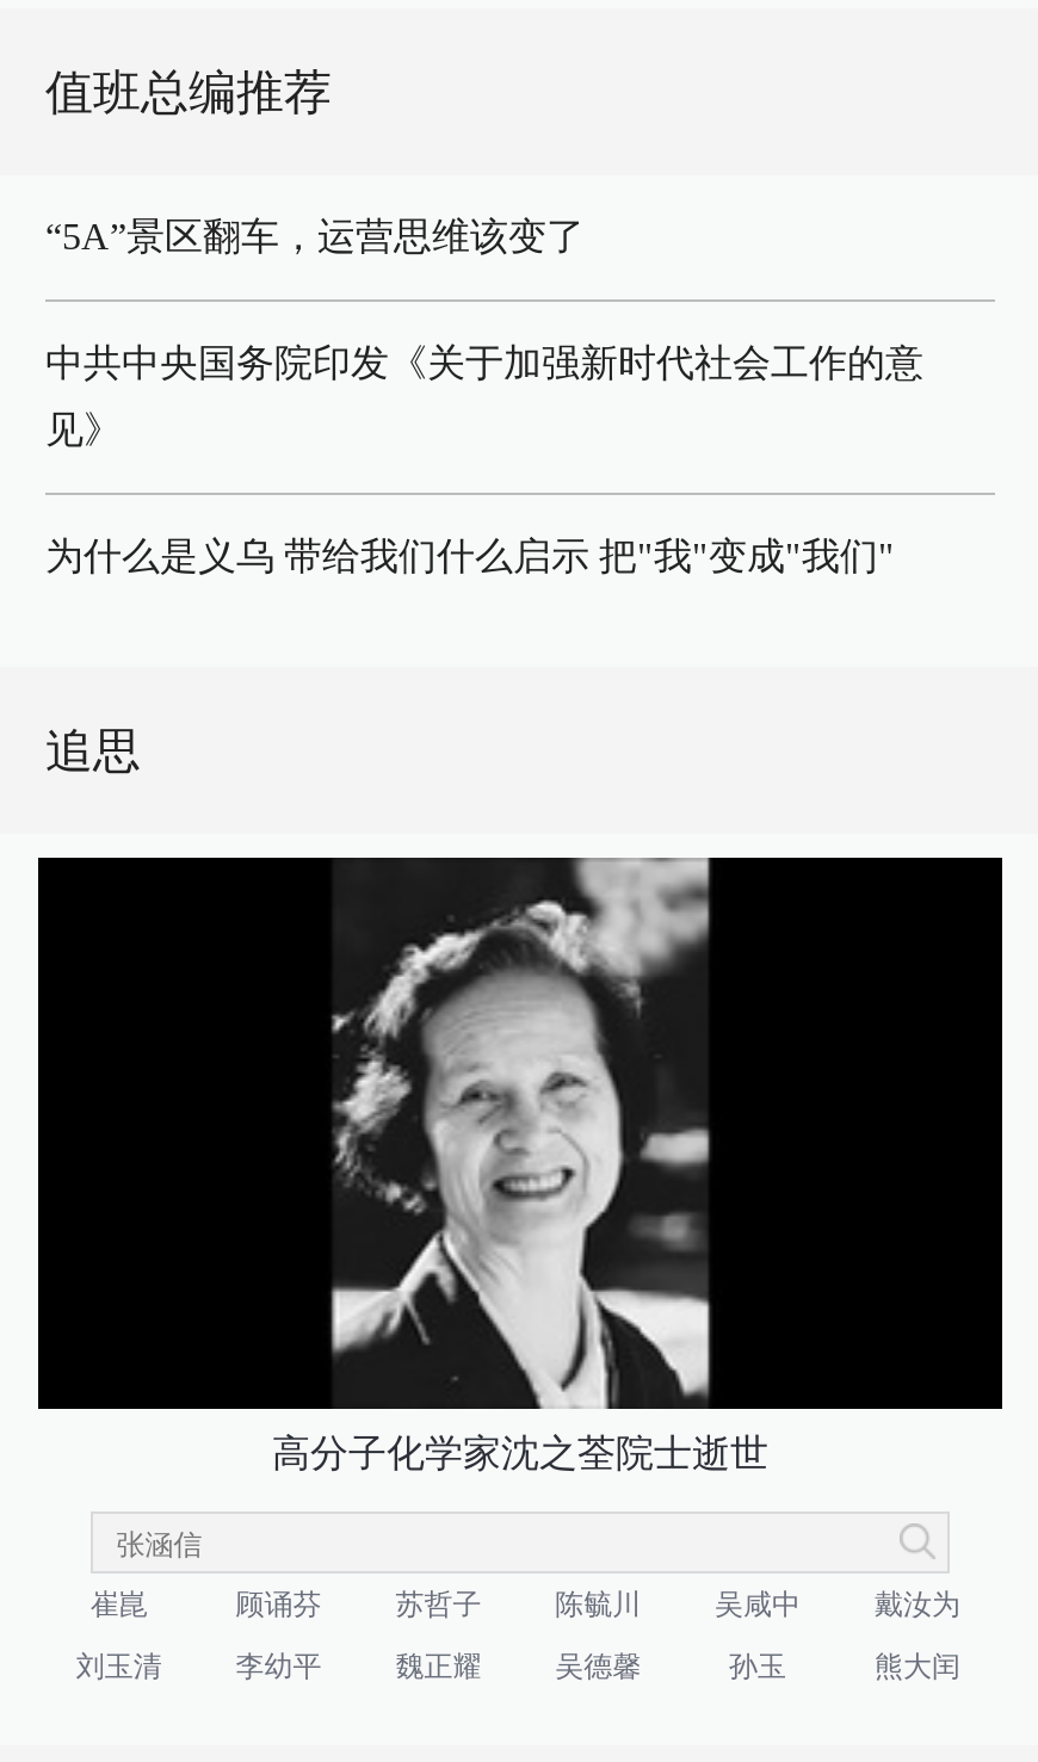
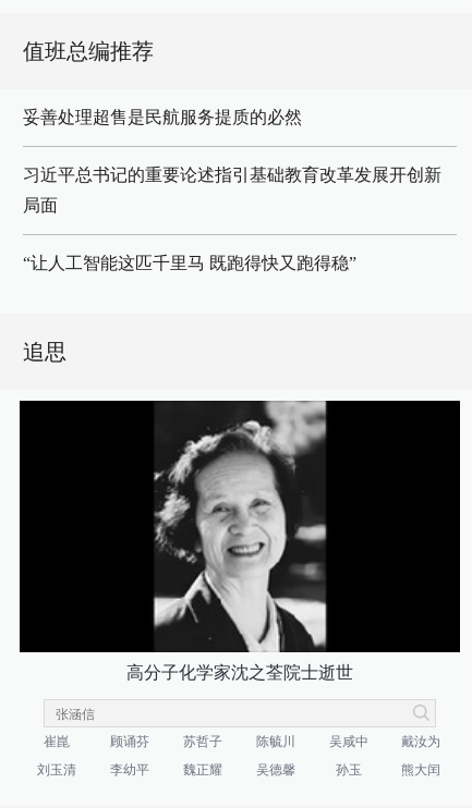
[45,216,585,256] “5A”景区翻车，运营思维该变了 -> [23,108,302,126] 妥善处理超售是民航服务提质的必然
[45,342,923,383] 中共中央国务院印发《关于加强新时代社会工作的意 -> [23,166,441,184] 习近平总书记的重要论述指引基础教育改革发展开创新
[45,409,122,450] 见》 -> [23,196,58,215] 局面
[45,536,895,576] 为什么是义乌 带给我们什么启示 把"我"变成"我们" -> [23,254,356,272] “让人工智能这匹千里马 既跑得快又跑得稳”

